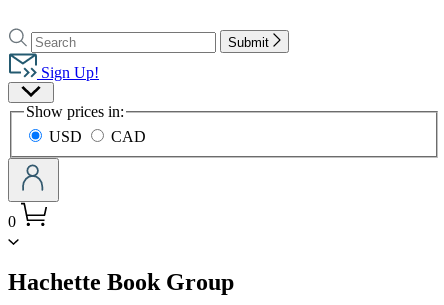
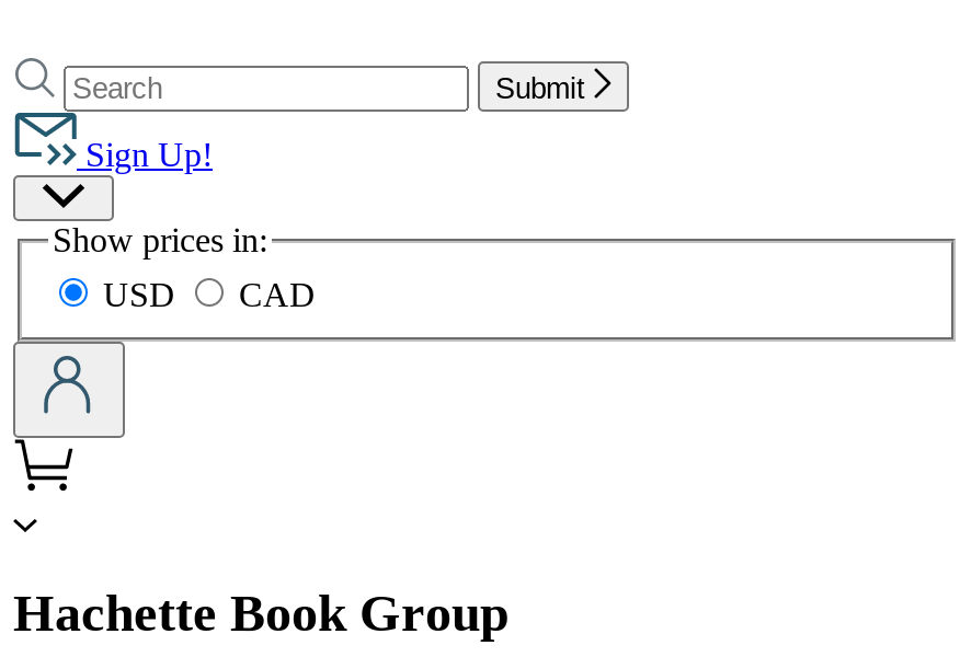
[8,213,16,230] 0 -> none

